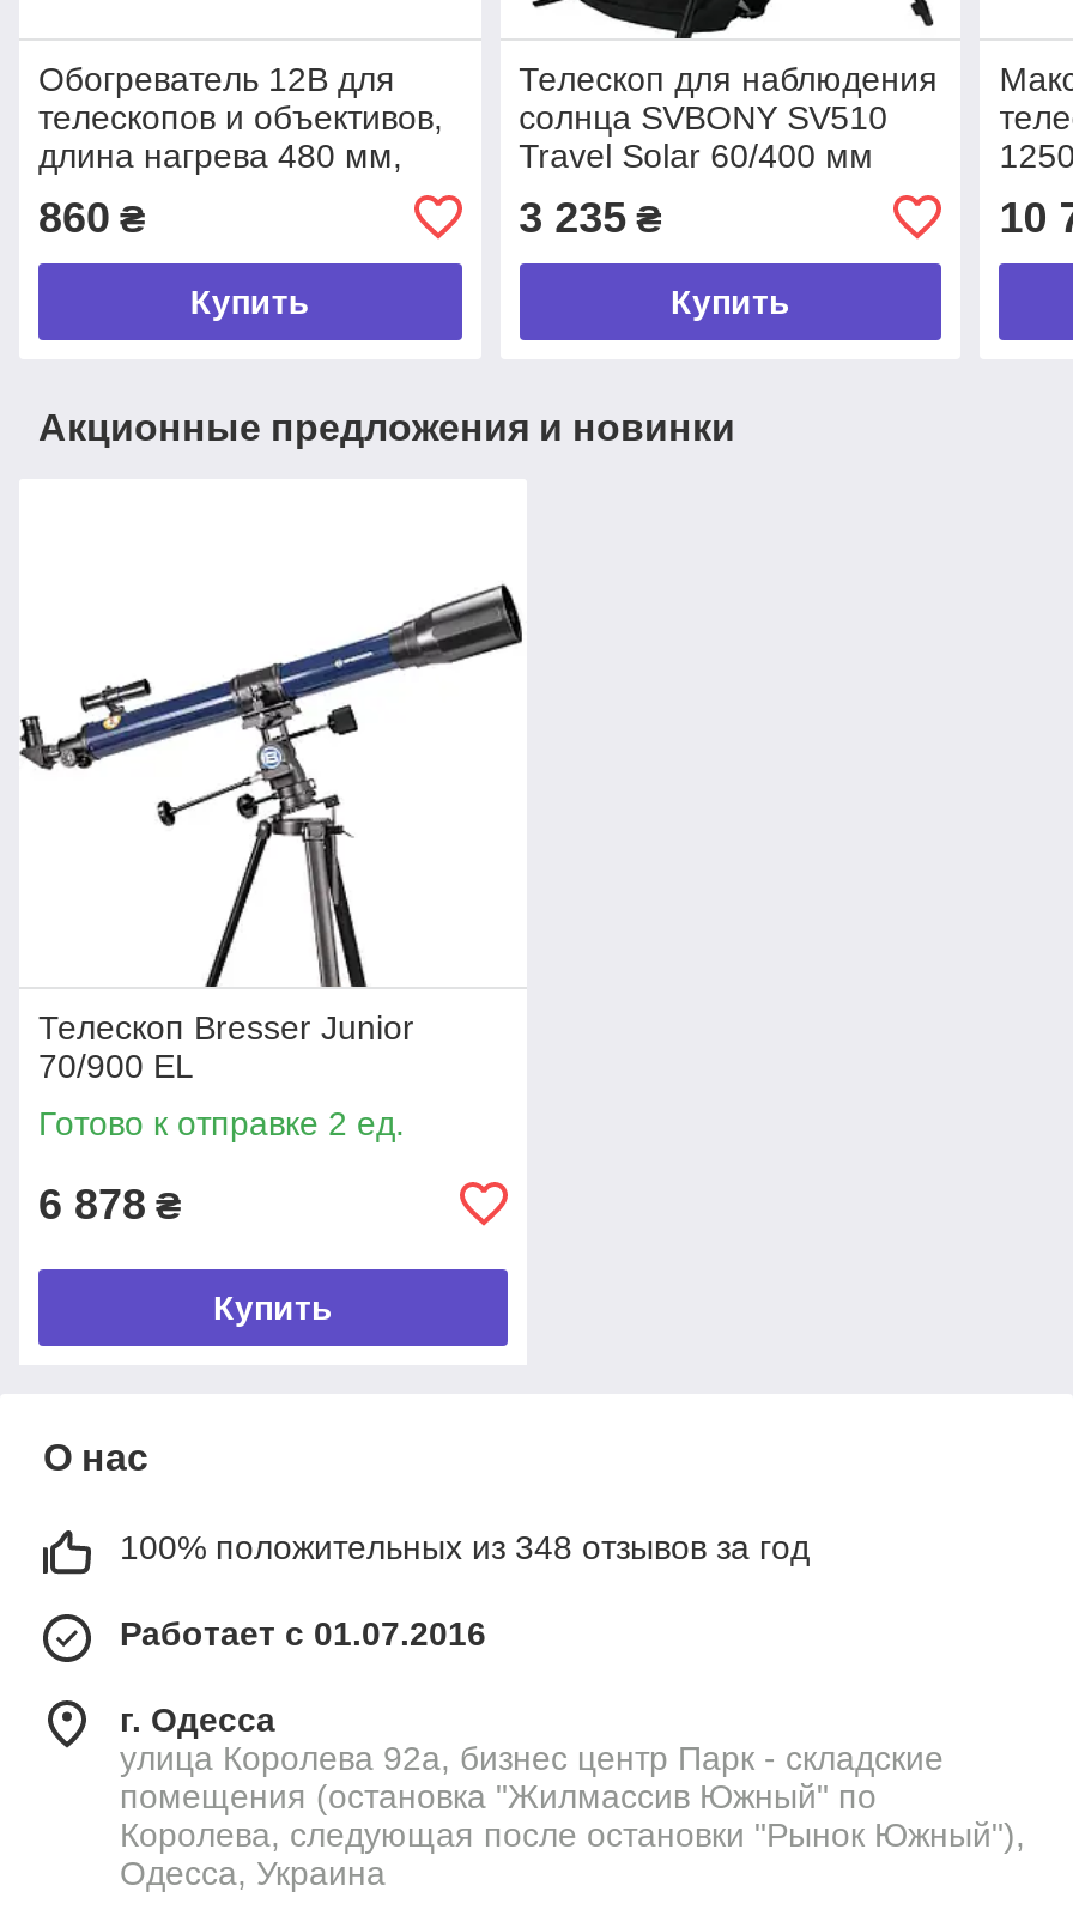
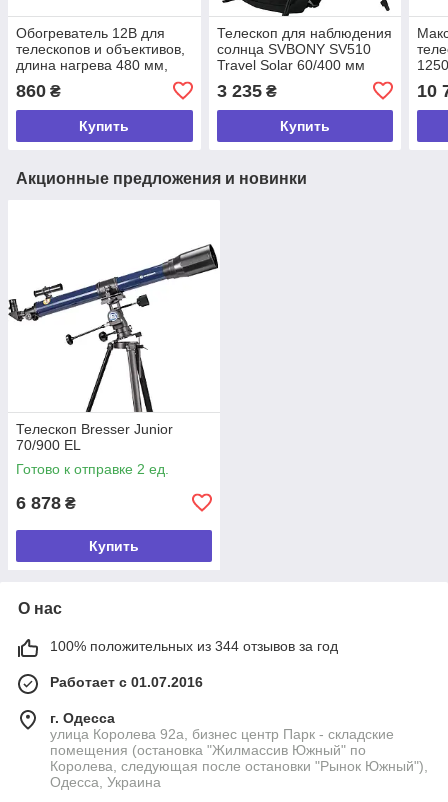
[120,1528,810,1566] 100% положительных из 348 отзывов за год -> [50,638,338,654] 100% положительных из 344 отзывов за год

